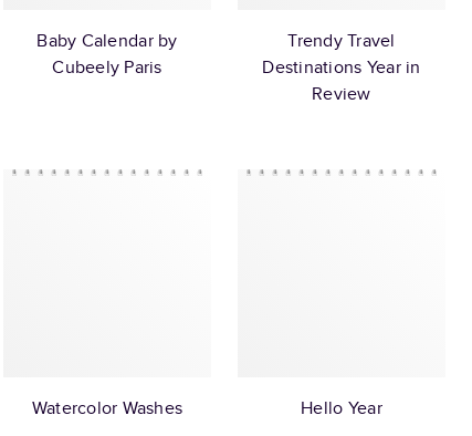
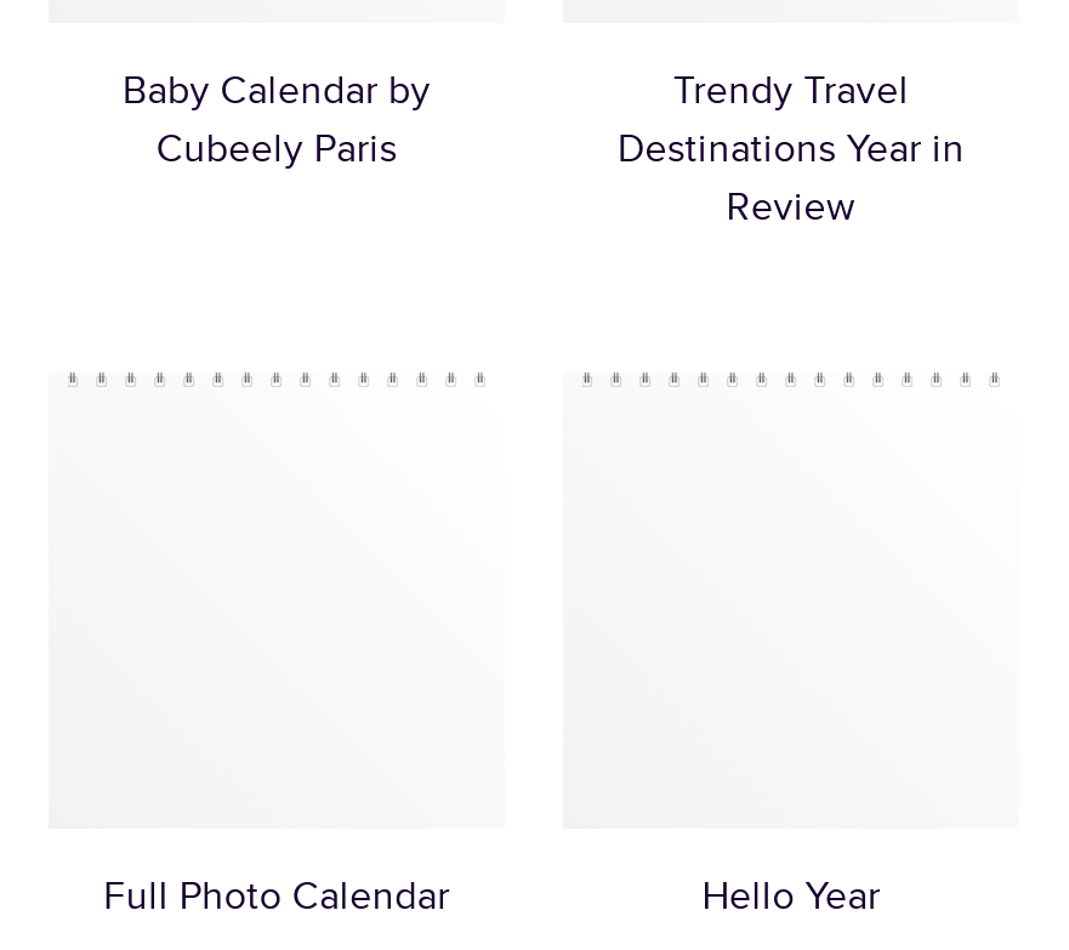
[32,395,183,421] Watercolor Washes -> [103,867,450,923] Full Photo Calendar

